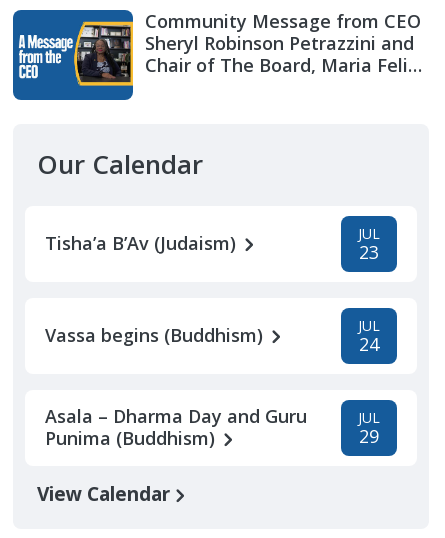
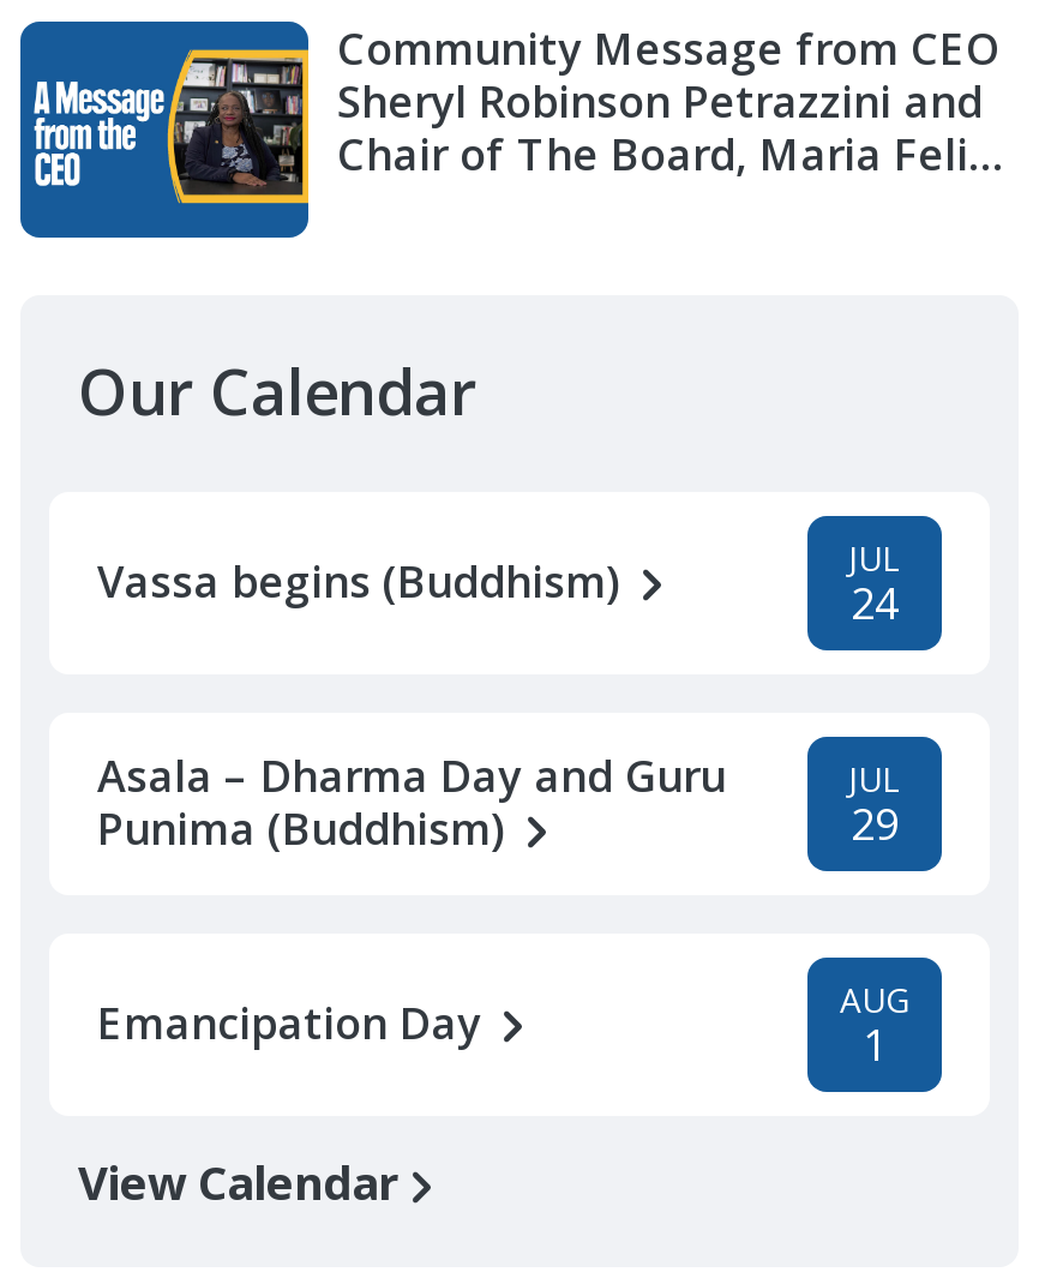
[45,224,380,264] Tisha’a B’Av (Judaism) | JUL | 23 -> none
moved [45,316,380,450] -> [97,535,901,856]: Vassa begins (Buddhism) | JUL | 24 | Asala – Dharma Day and Guru | Punima (Buddhism) | JUL | 29
none -> [97,976,909,1072] Emancipation Day | AUG | 1

